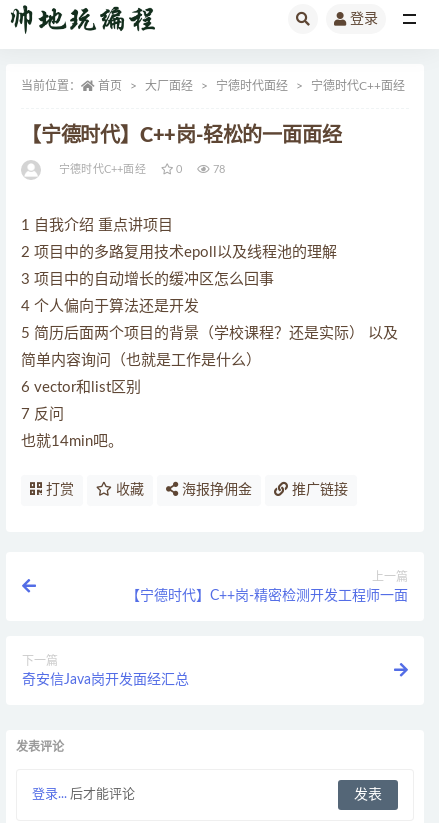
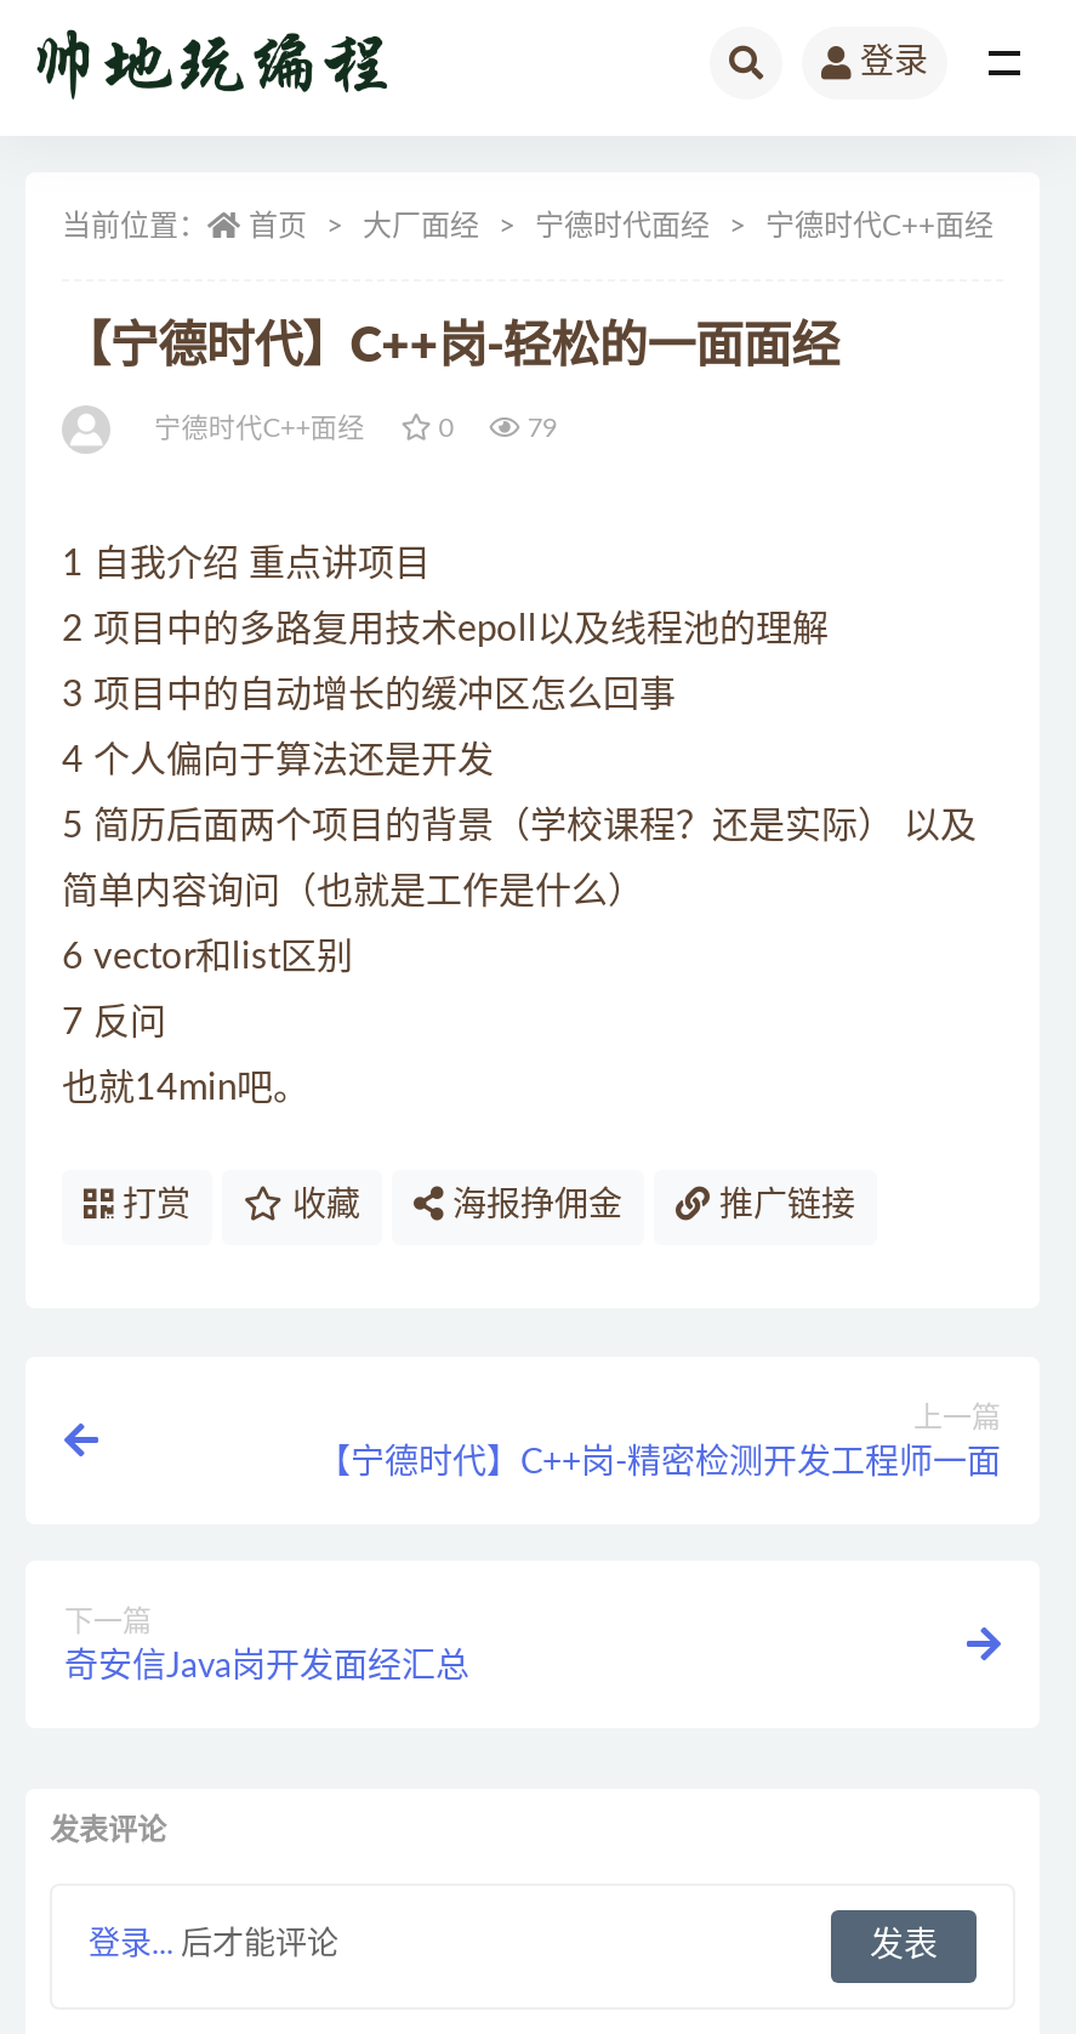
[210,164,225,175] 78 -> [519,415,557,442] 79

